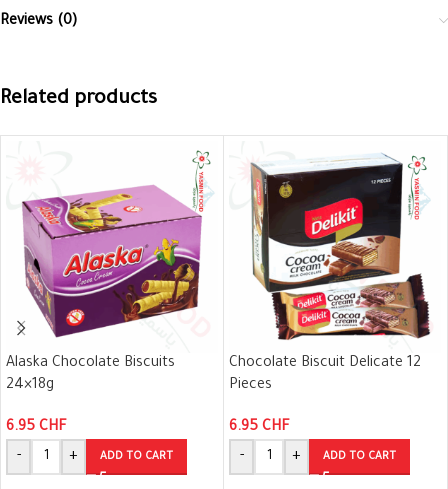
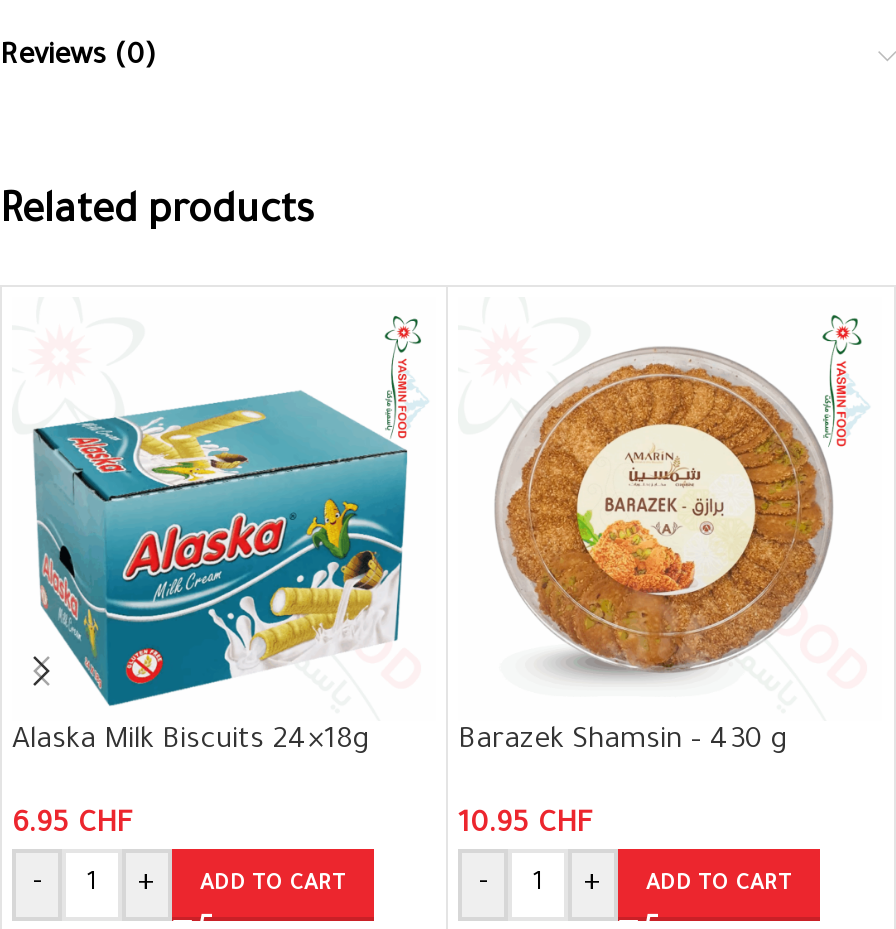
[229,153,431,394] [image] | Chocolate Biscuit Delicate 12 | Pieces -> [458,317,866,759] [image] | Barazek Shamsin – 430 g
[6,184,203,394] [image] | Alaska Chocolate Biscuits | 24×18g -> [12,385,410,759] [image] | Alaska Milk Biscuits 24×18g
[229,420,290,436] 6.95 CHF -> [458,811,594,843] 10.95 CHF

